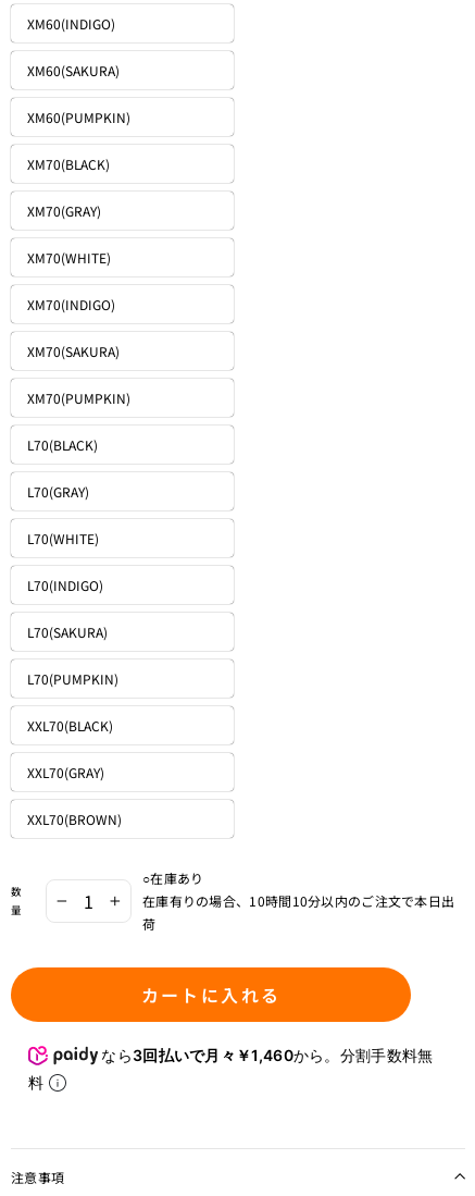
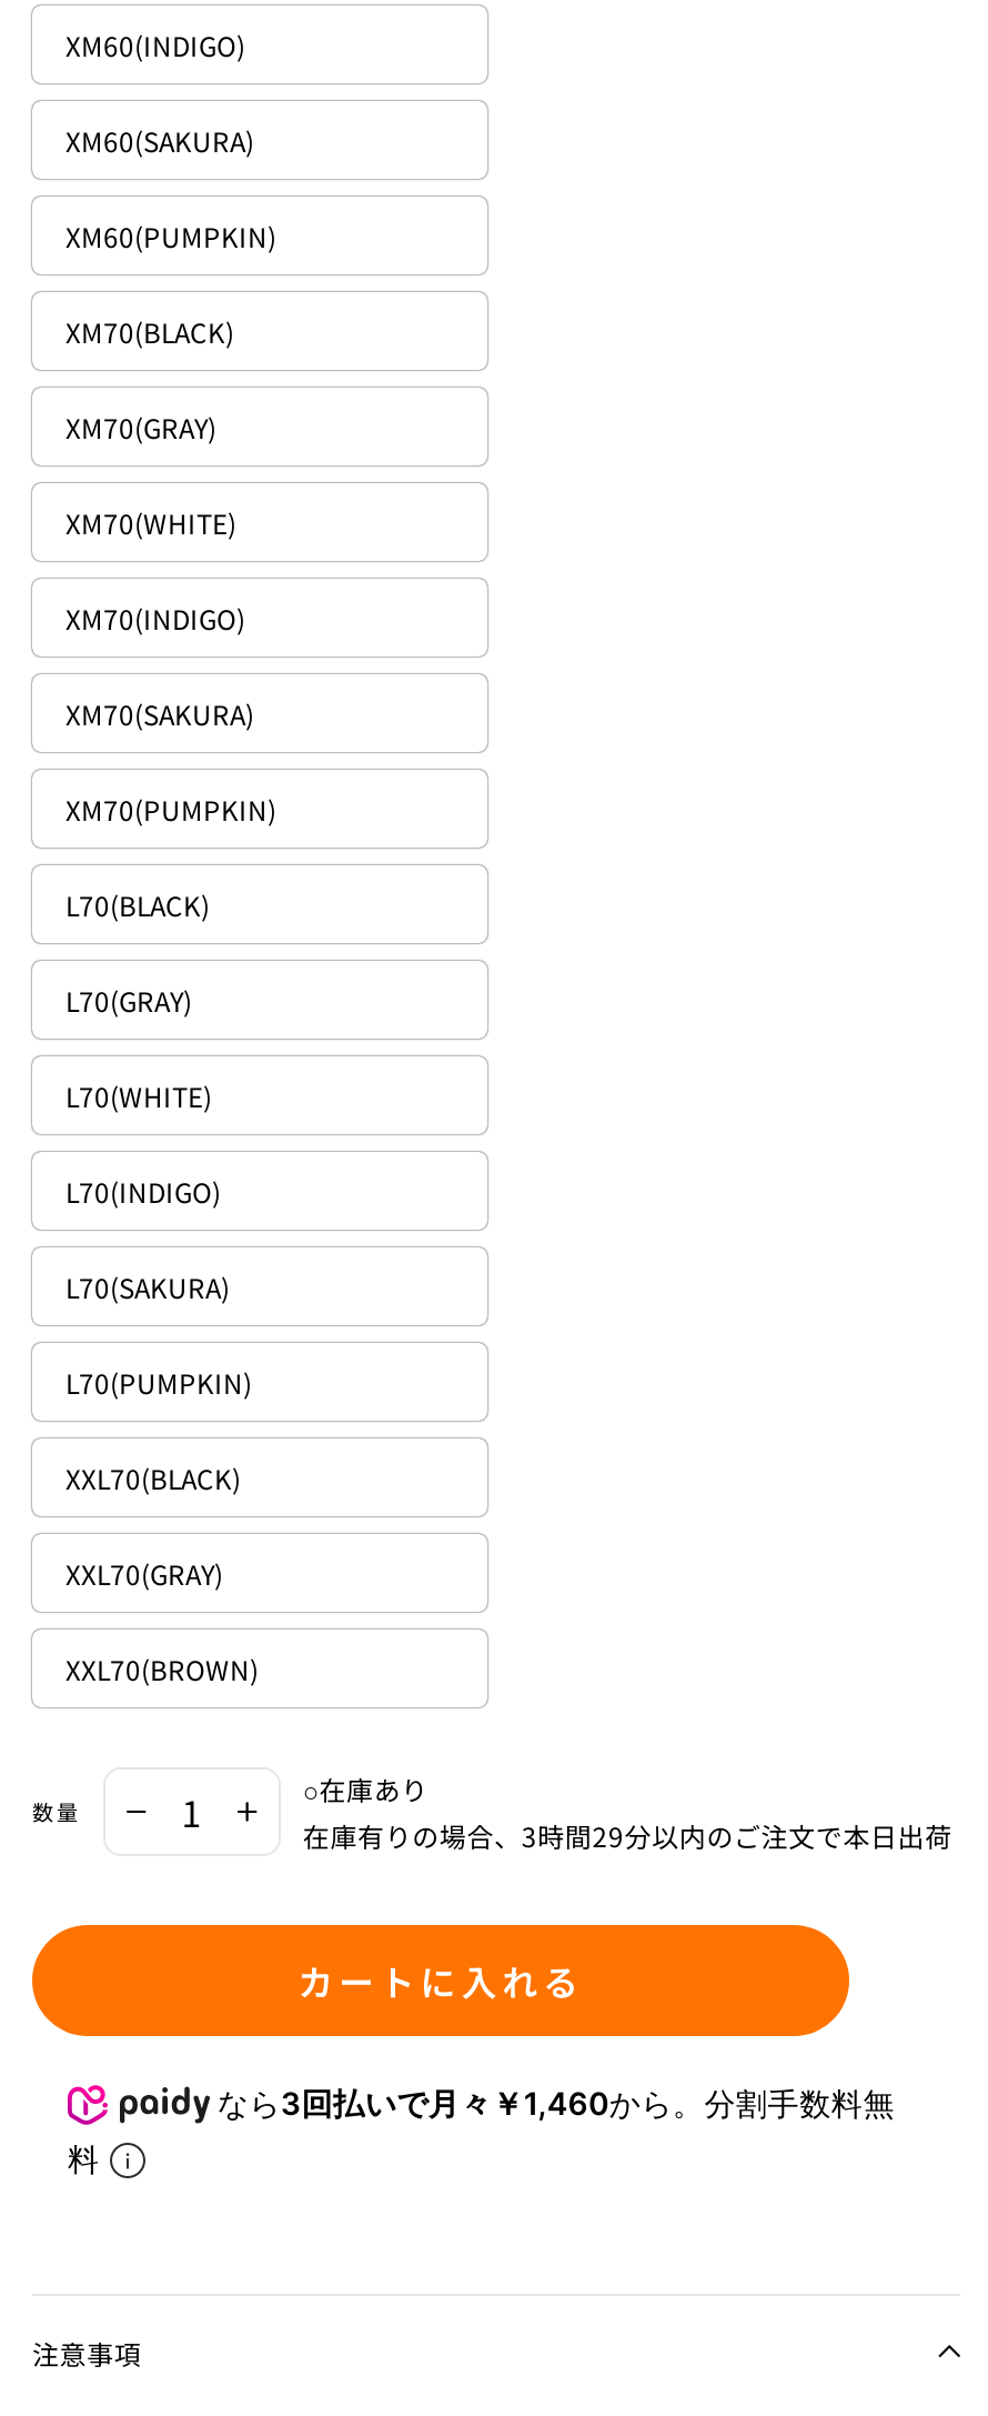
[142,892,455,933] 在庫有りの場合、10時間10分以内のご注文で本日出 | 荷 -> [303,1817,952,1855] 在庫有りの場合、3時間29分以内のご注文で本日出荷

